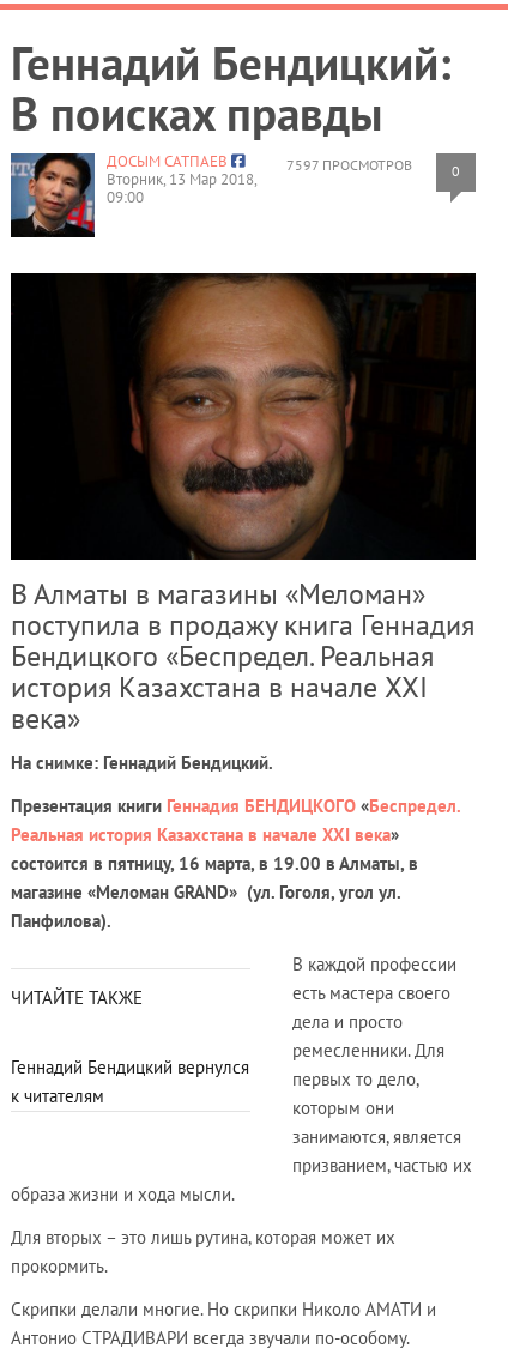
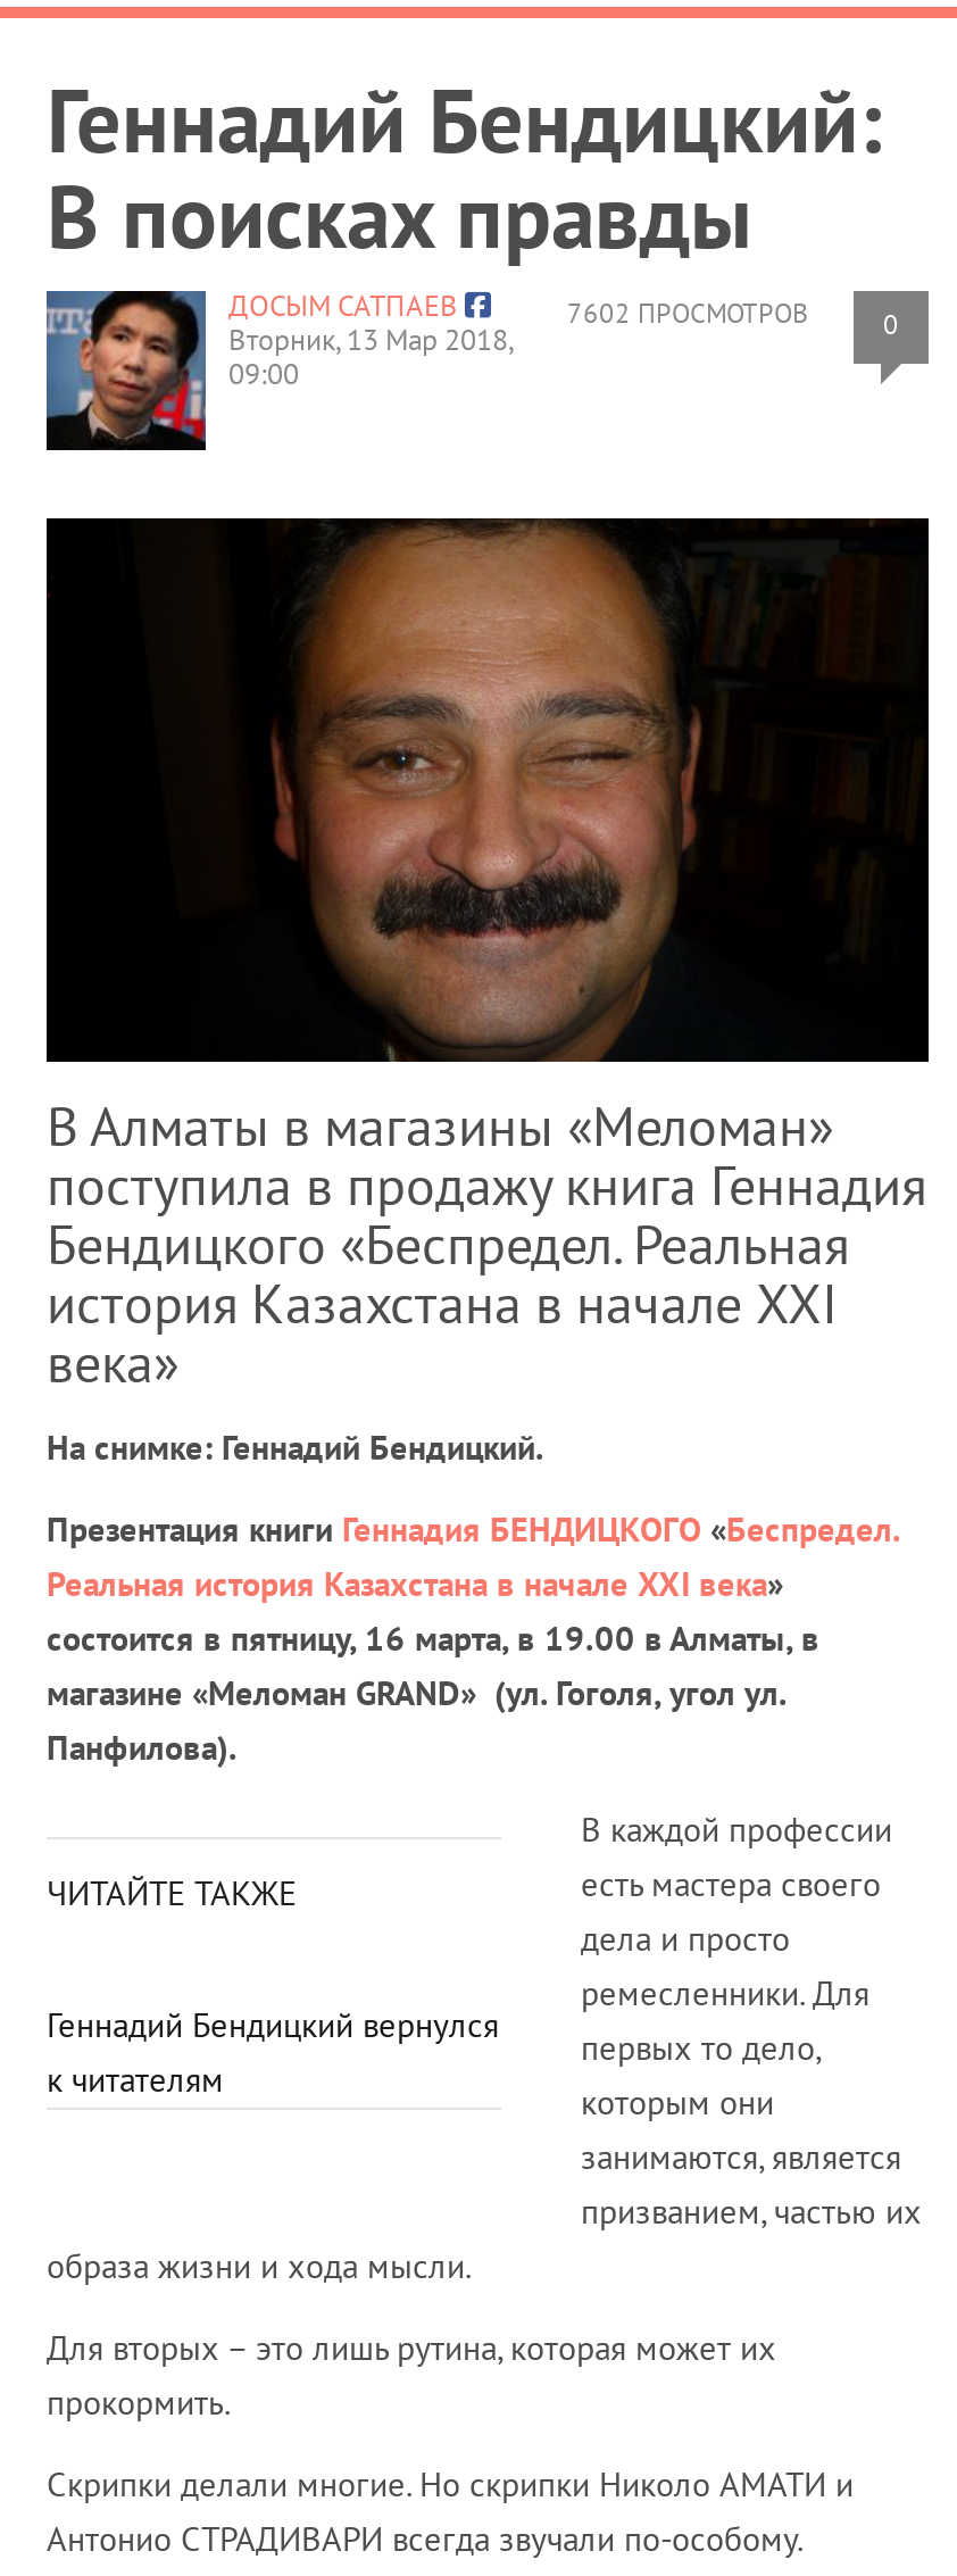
[286,156,412,174] 7597 ПРОСМОТРОВ -> [567,296,808,330] 7602 ПРОСМОТРОВ

